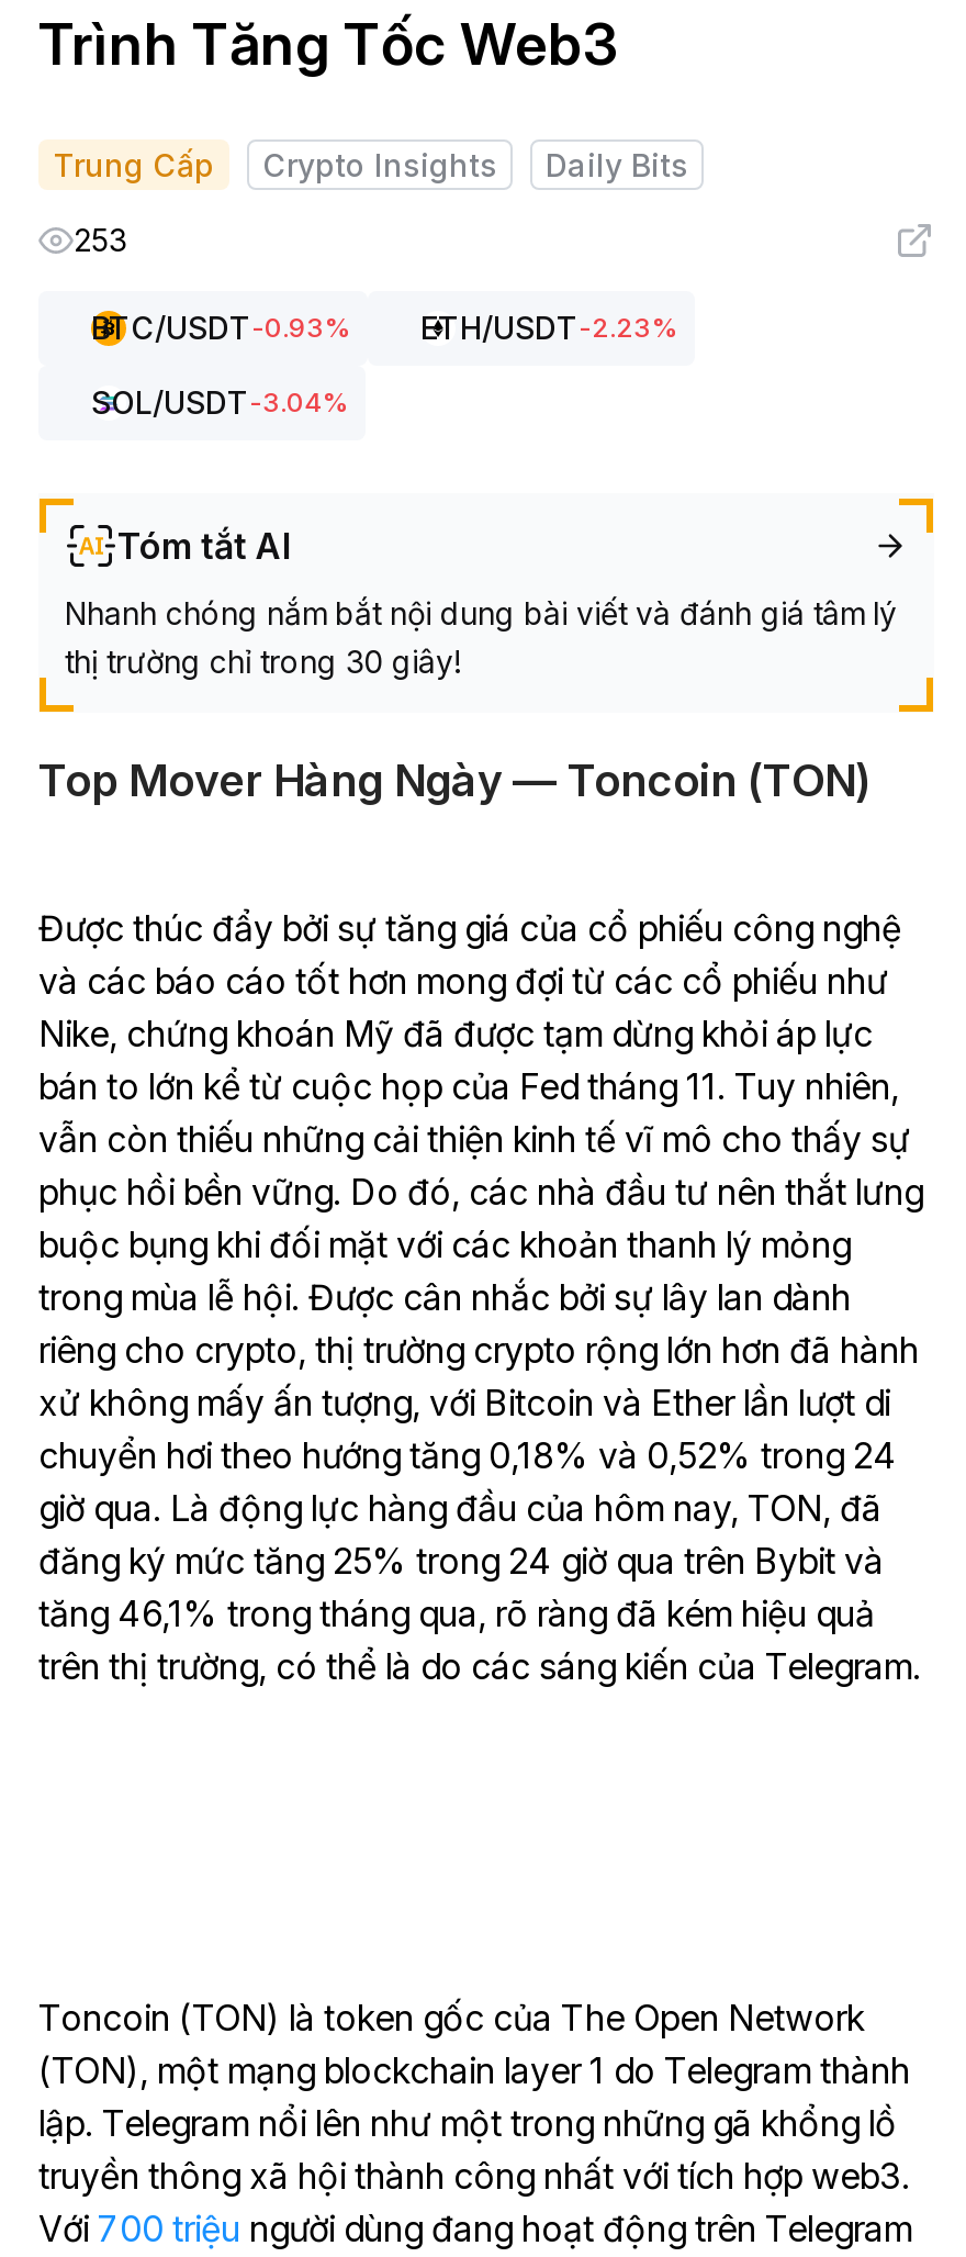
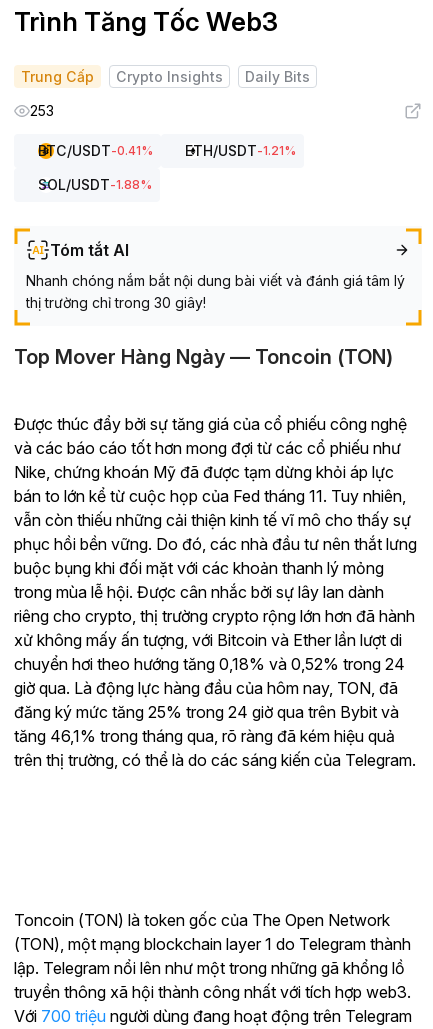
[91,309,350,346] BTC/USDT-0.93% -> [38,142,153,159] BTC/USDT-0.41%
[420,309,677,346] ETH/USDT-2.23% -> [185,142,296,159] ETH/USDT-1.21%
[91,383,348,421] SOL/USDT-3.04% -> [38,176,152,193] SOL/USDT-1.88%

